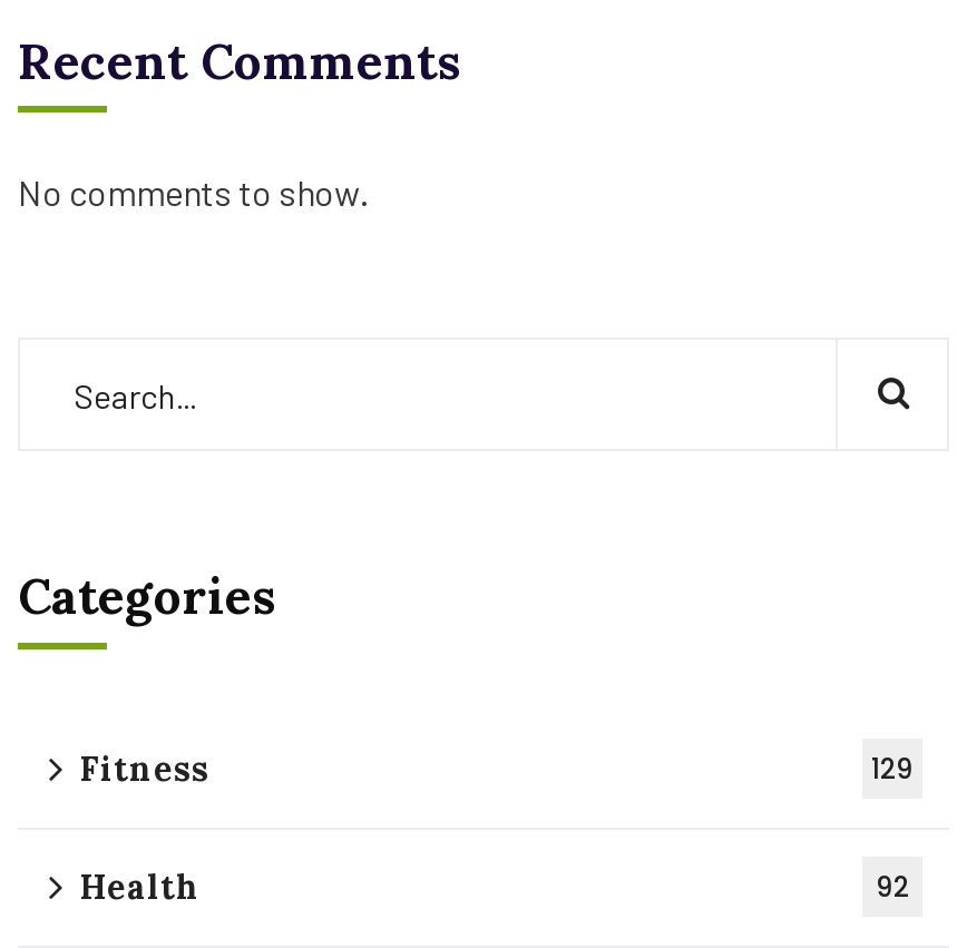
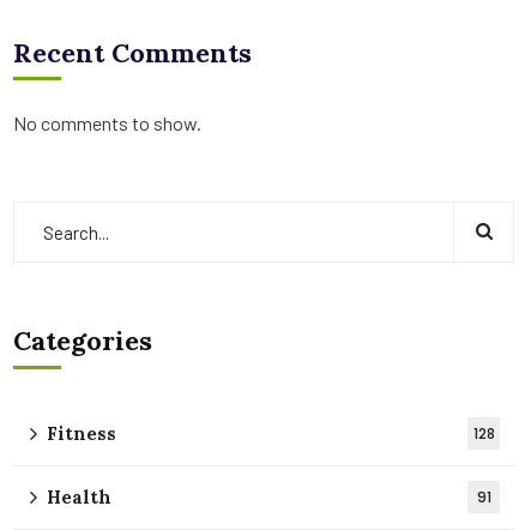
[871,750,914,788] 129 -> [473,424,494,444] 128
[876,868,909,906] 92 -> [476,487,491,507] 91

